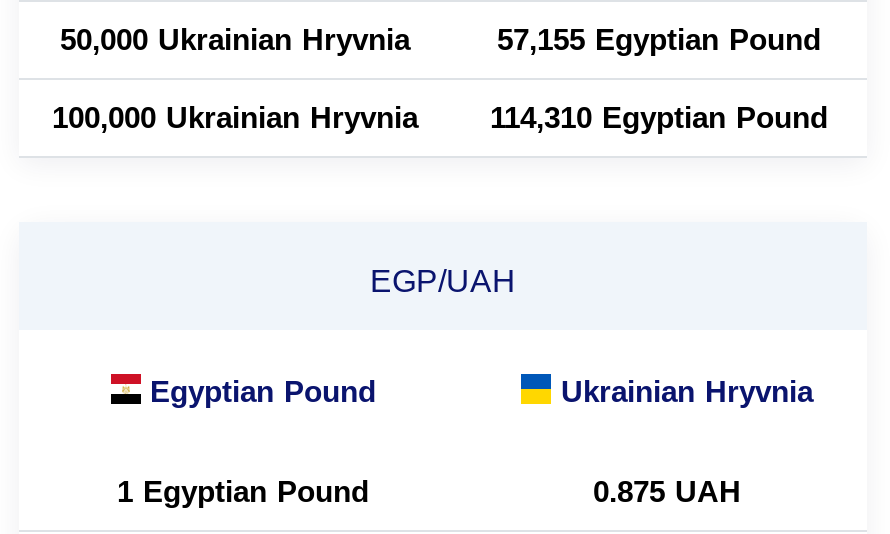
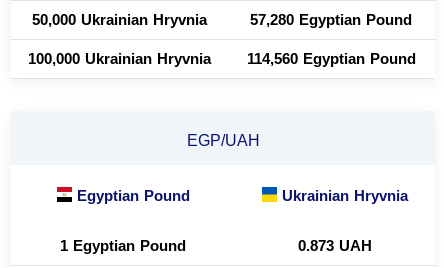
[497,12,821,68] 57,155 Egyptian Pound -> [250,6,412,34] 57,280 Egyptian Pound
[490,90,828,146] 114,310 Egyptian Pound -> [246,45,415,73] 114,560 Egyptian Pound
[593,464,741,520] 0.875 UAH -> [298,232,372,260] 0.873 UAH

